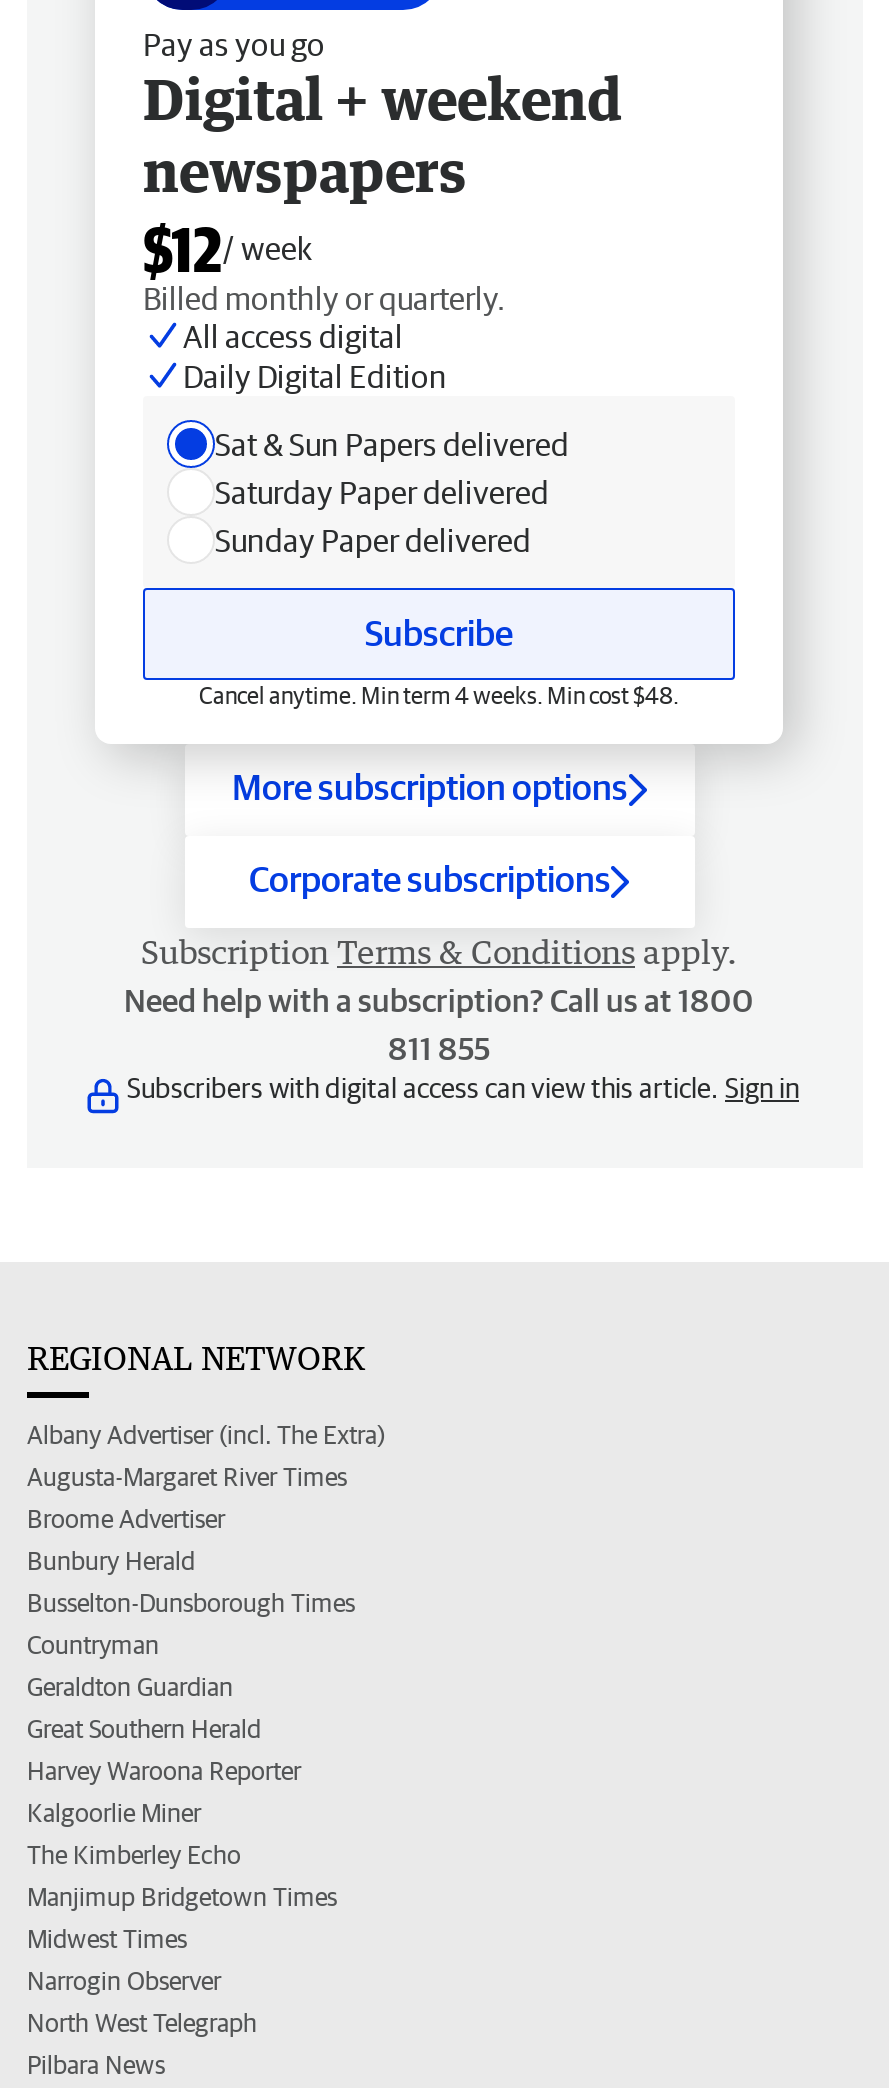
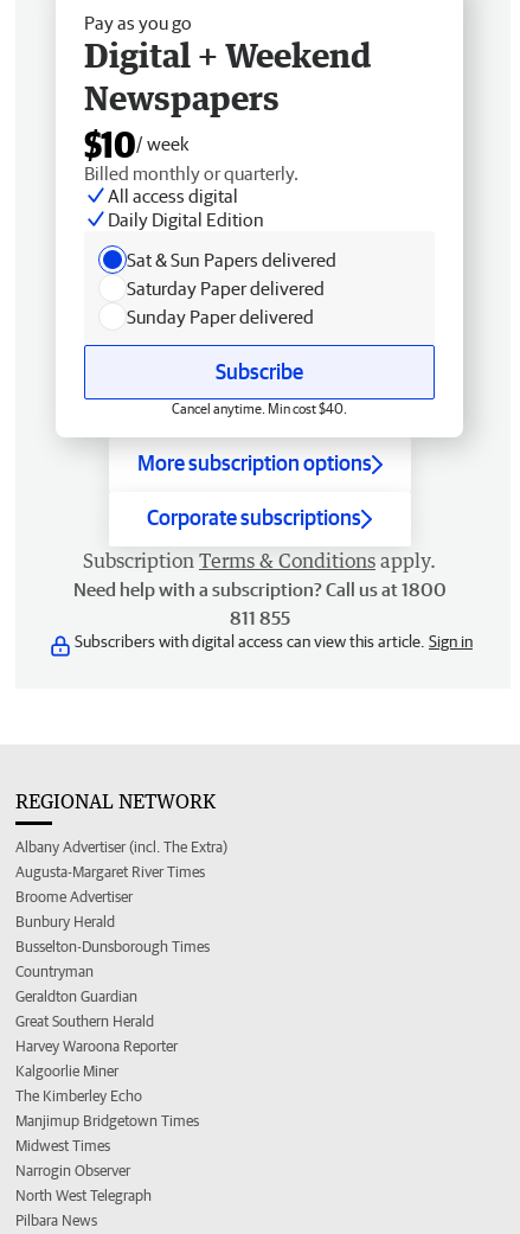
[143,64,623,284] Digital + weekend | newspapers | $12/ week -> [84,34,372,165] Digital + Weekend | Newspapers | $10/ week
[199,682,679,708] Cancel anytime. Min term 4 weeks. Min cost $48. -> [172,401,347,416] Cancel anytime. Min cost $40.

